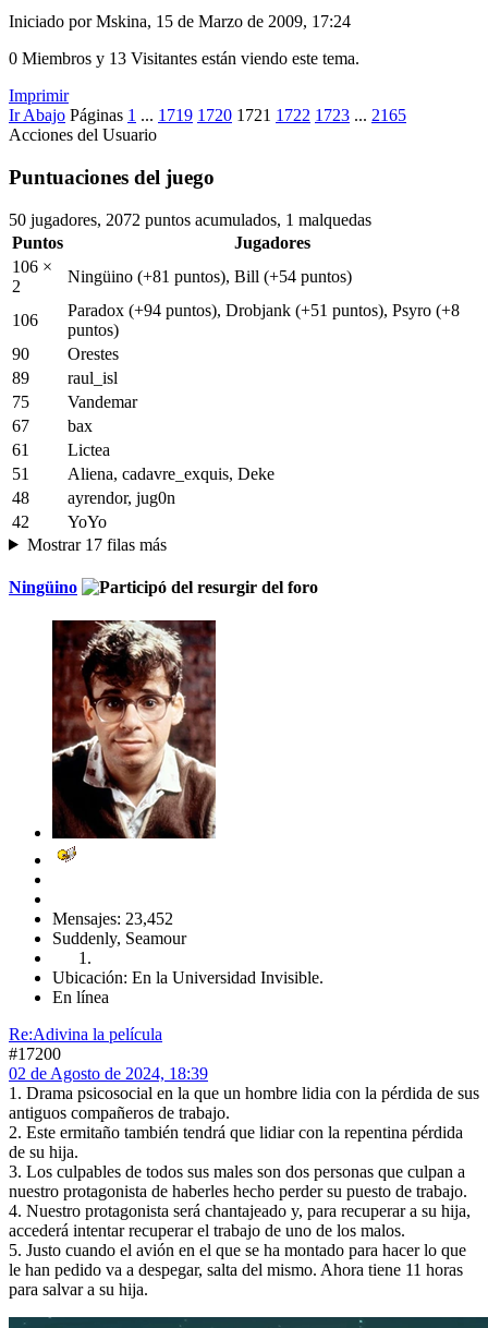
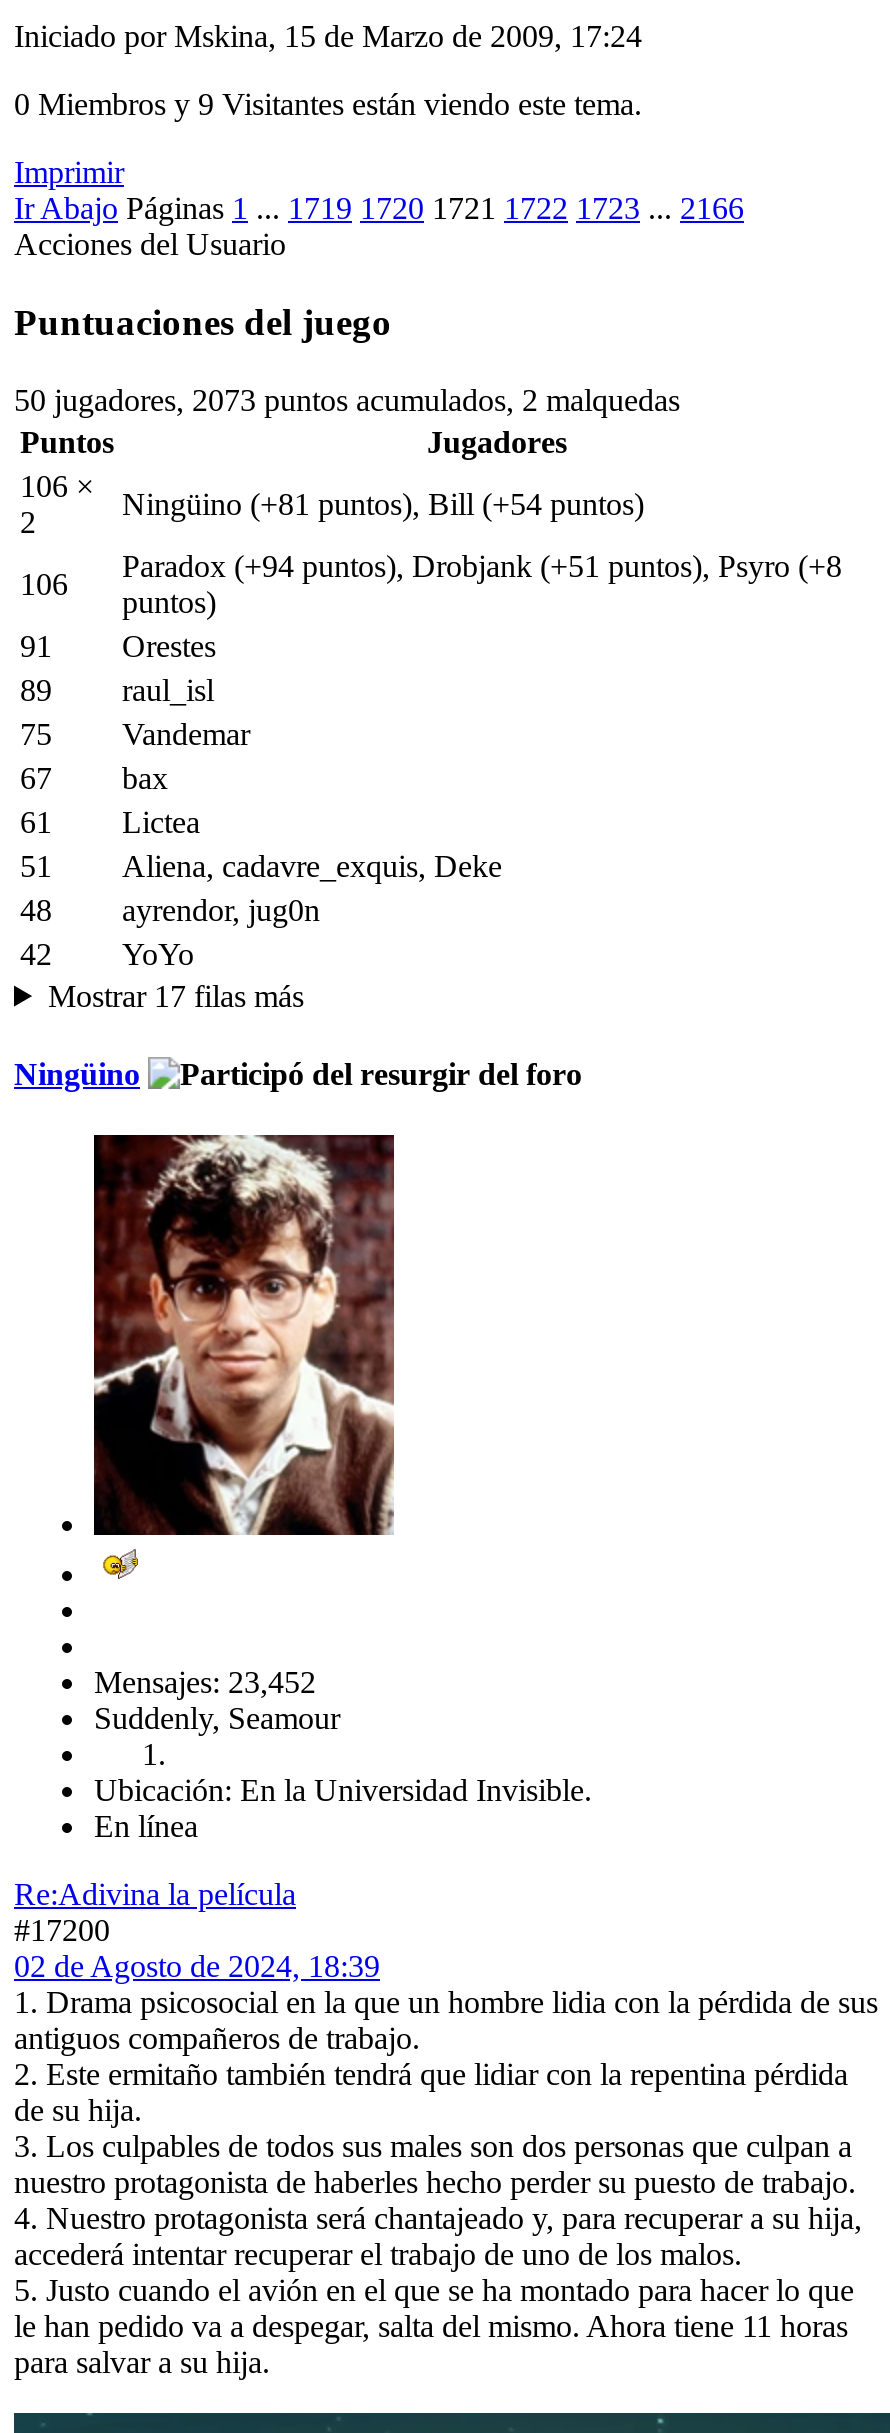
[9,50,359,68] 0 Miembros y 13 Visitantes están viendo este tema. -> [14,88,642,122] 0 Miembros y 9 Visitantes están viendo este tema.
[9,106,406,125] Ir Abajo Páginas 1 ... 1719 1720 1721 1722 1723 ... 2165 -> [14,192,744,226] Ir Abajo Páginas 1 ... 1719 1720 1721 1722 1723 ... 2166
[9,210,371,229] 50 jugadores, 2072 puntos acumulados, 1 malquedas -> [14,383,680,417] 50 jugadores, 2073 puntos acumulados, 2 malquedas
[12,344,29,363] 90 -> [20,629,52,663] 91

